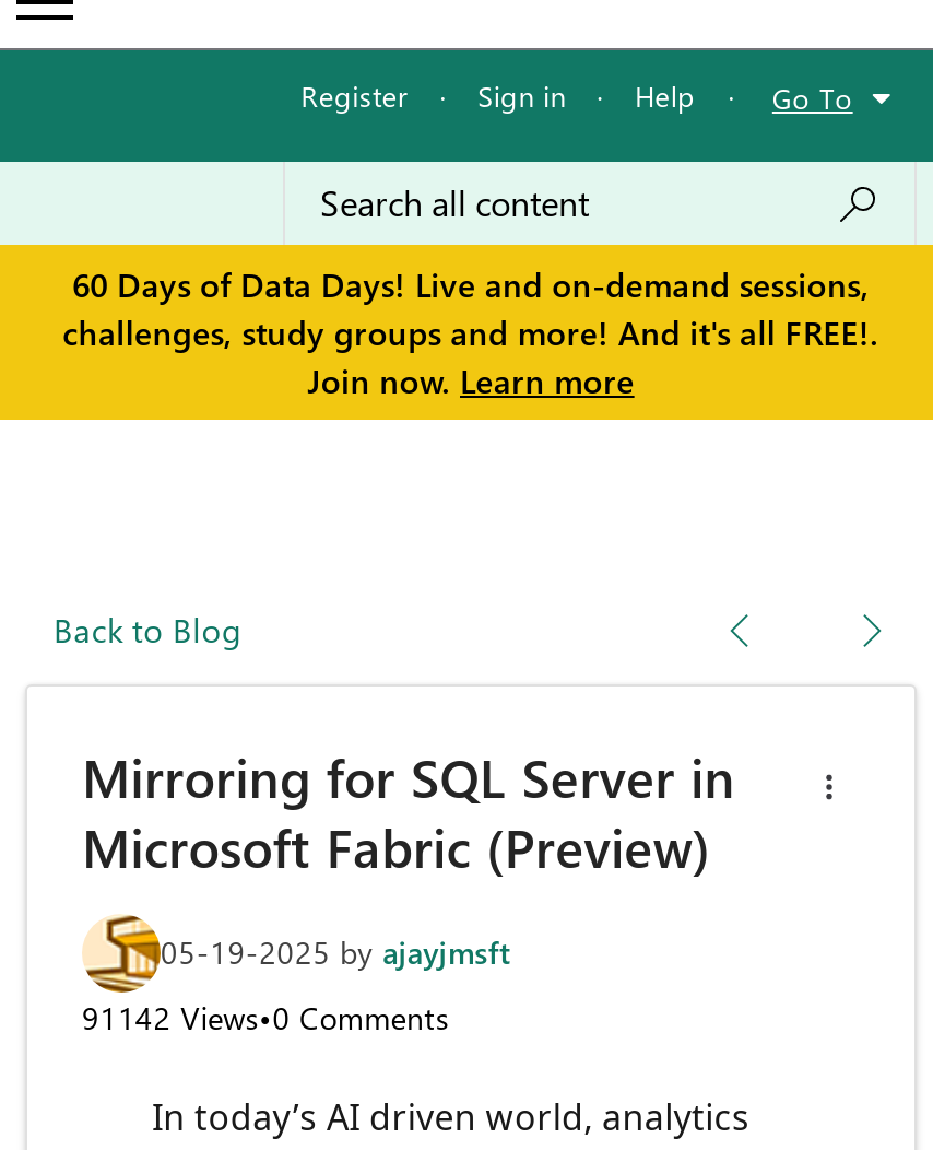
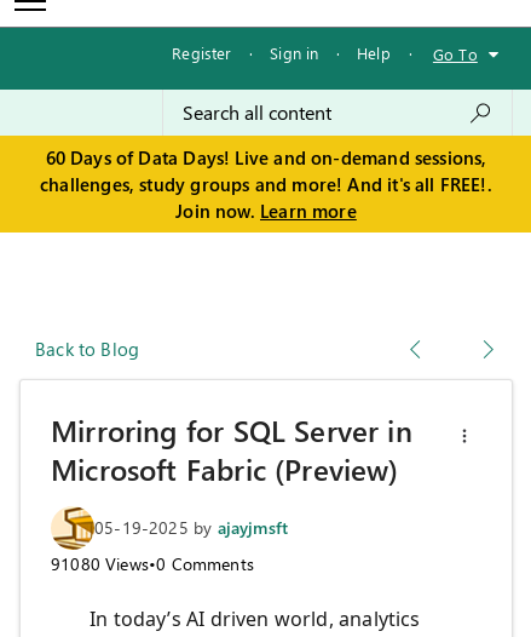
[82,998,449,1039] 91142 Views•0 Comments -> [51,553,254,576] 91080 Views•0 Comments

